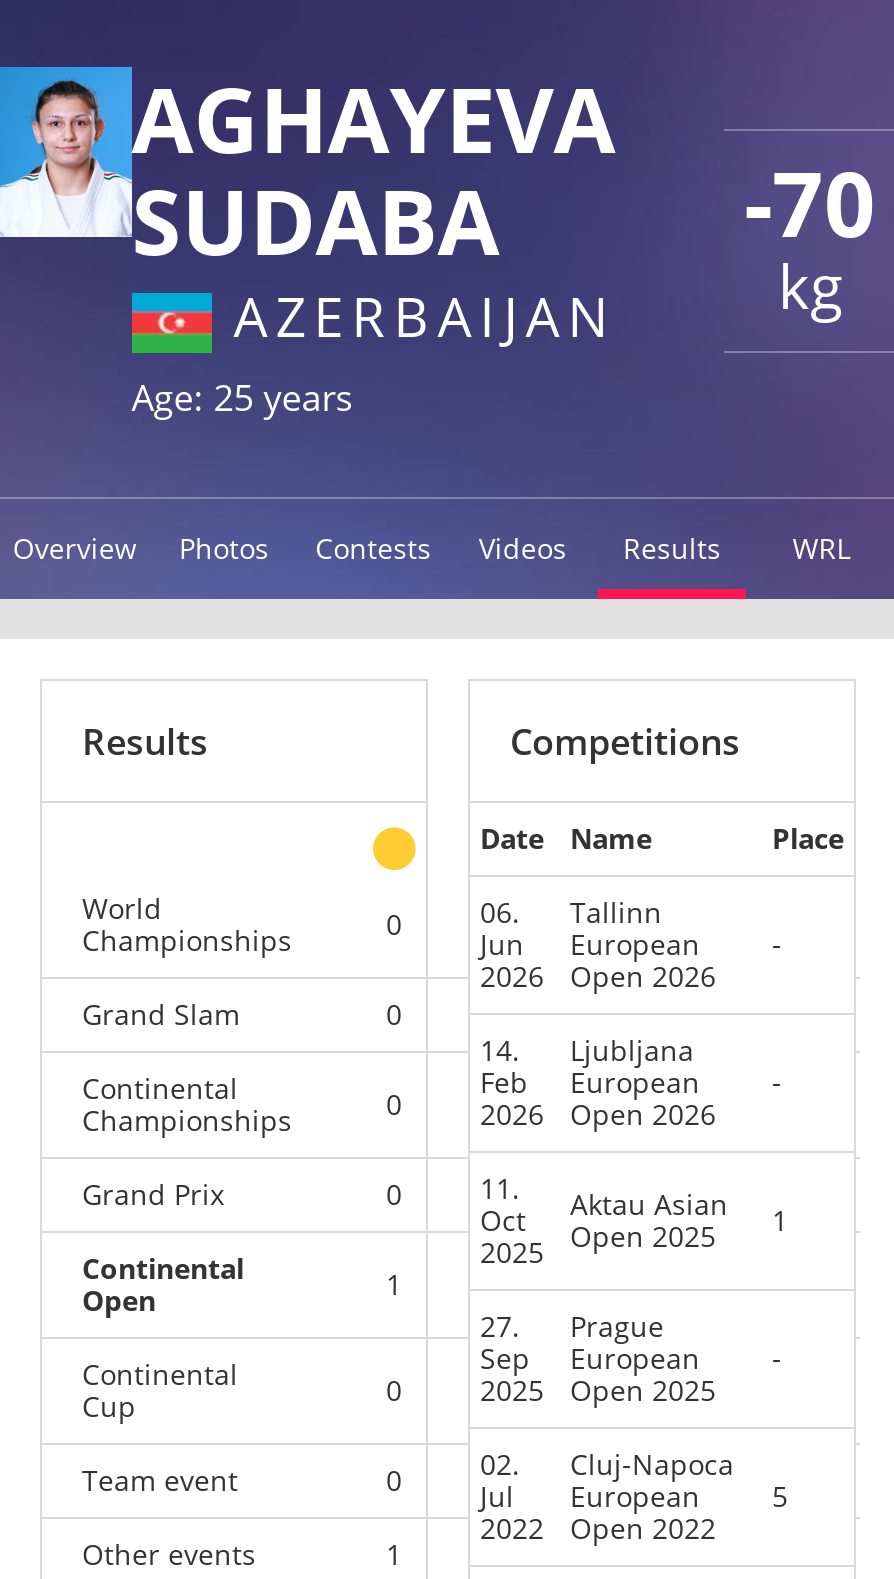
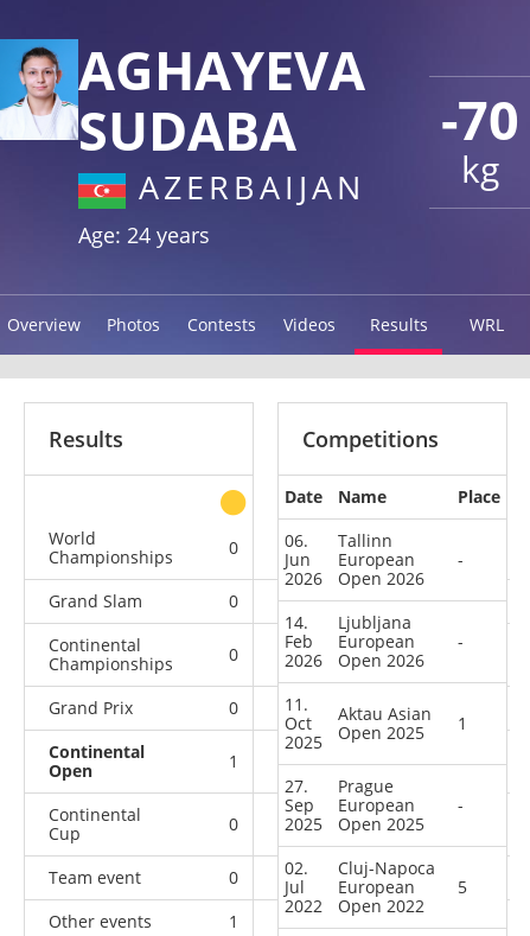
[132,373,354,421] Age: 25 years -> [78,220,210,249] Age: 24 years

